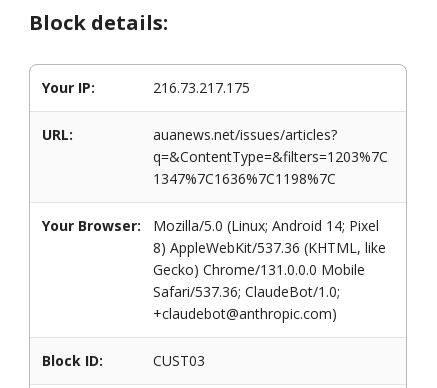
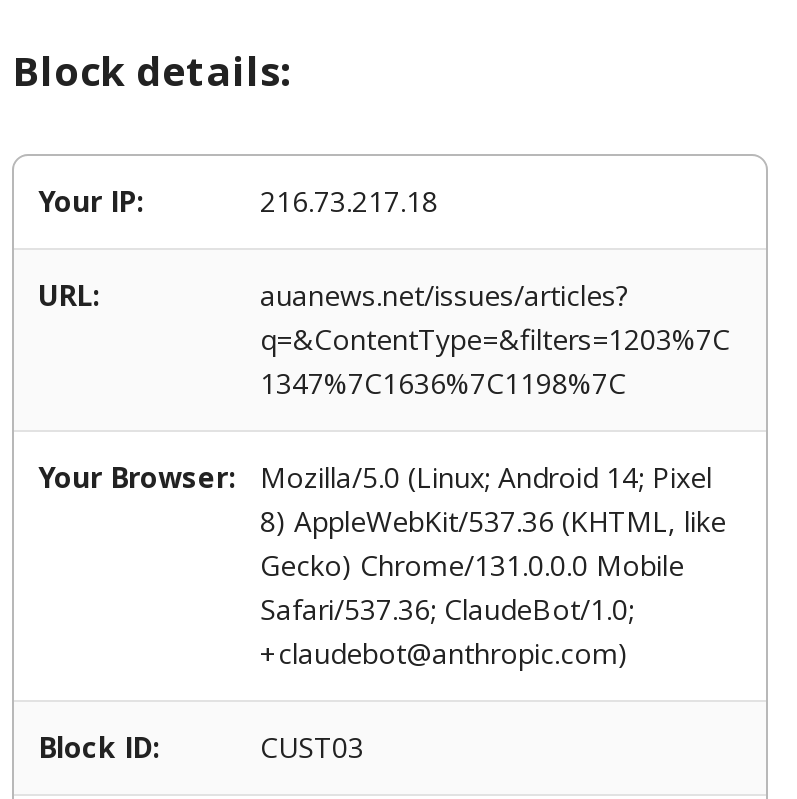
[153,78,250,97] 216.73.217.175 -> [260,182,438,220] 216.73.217.18

